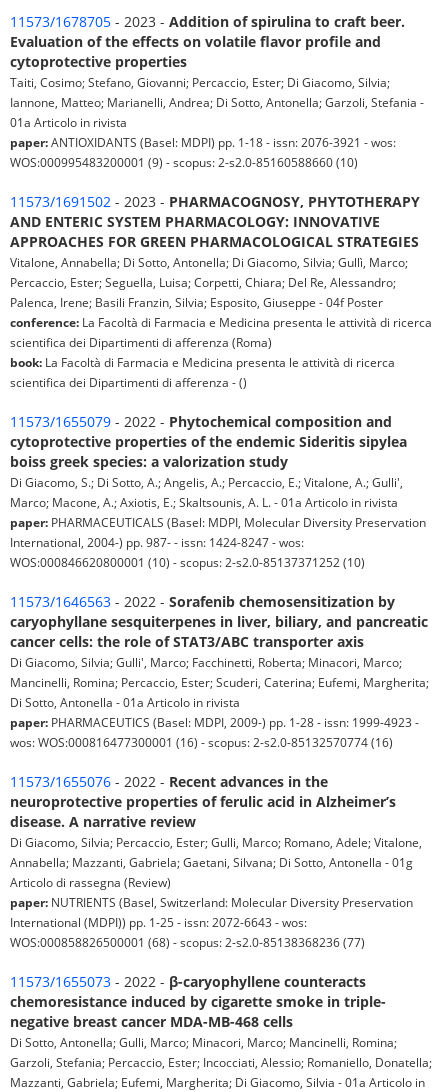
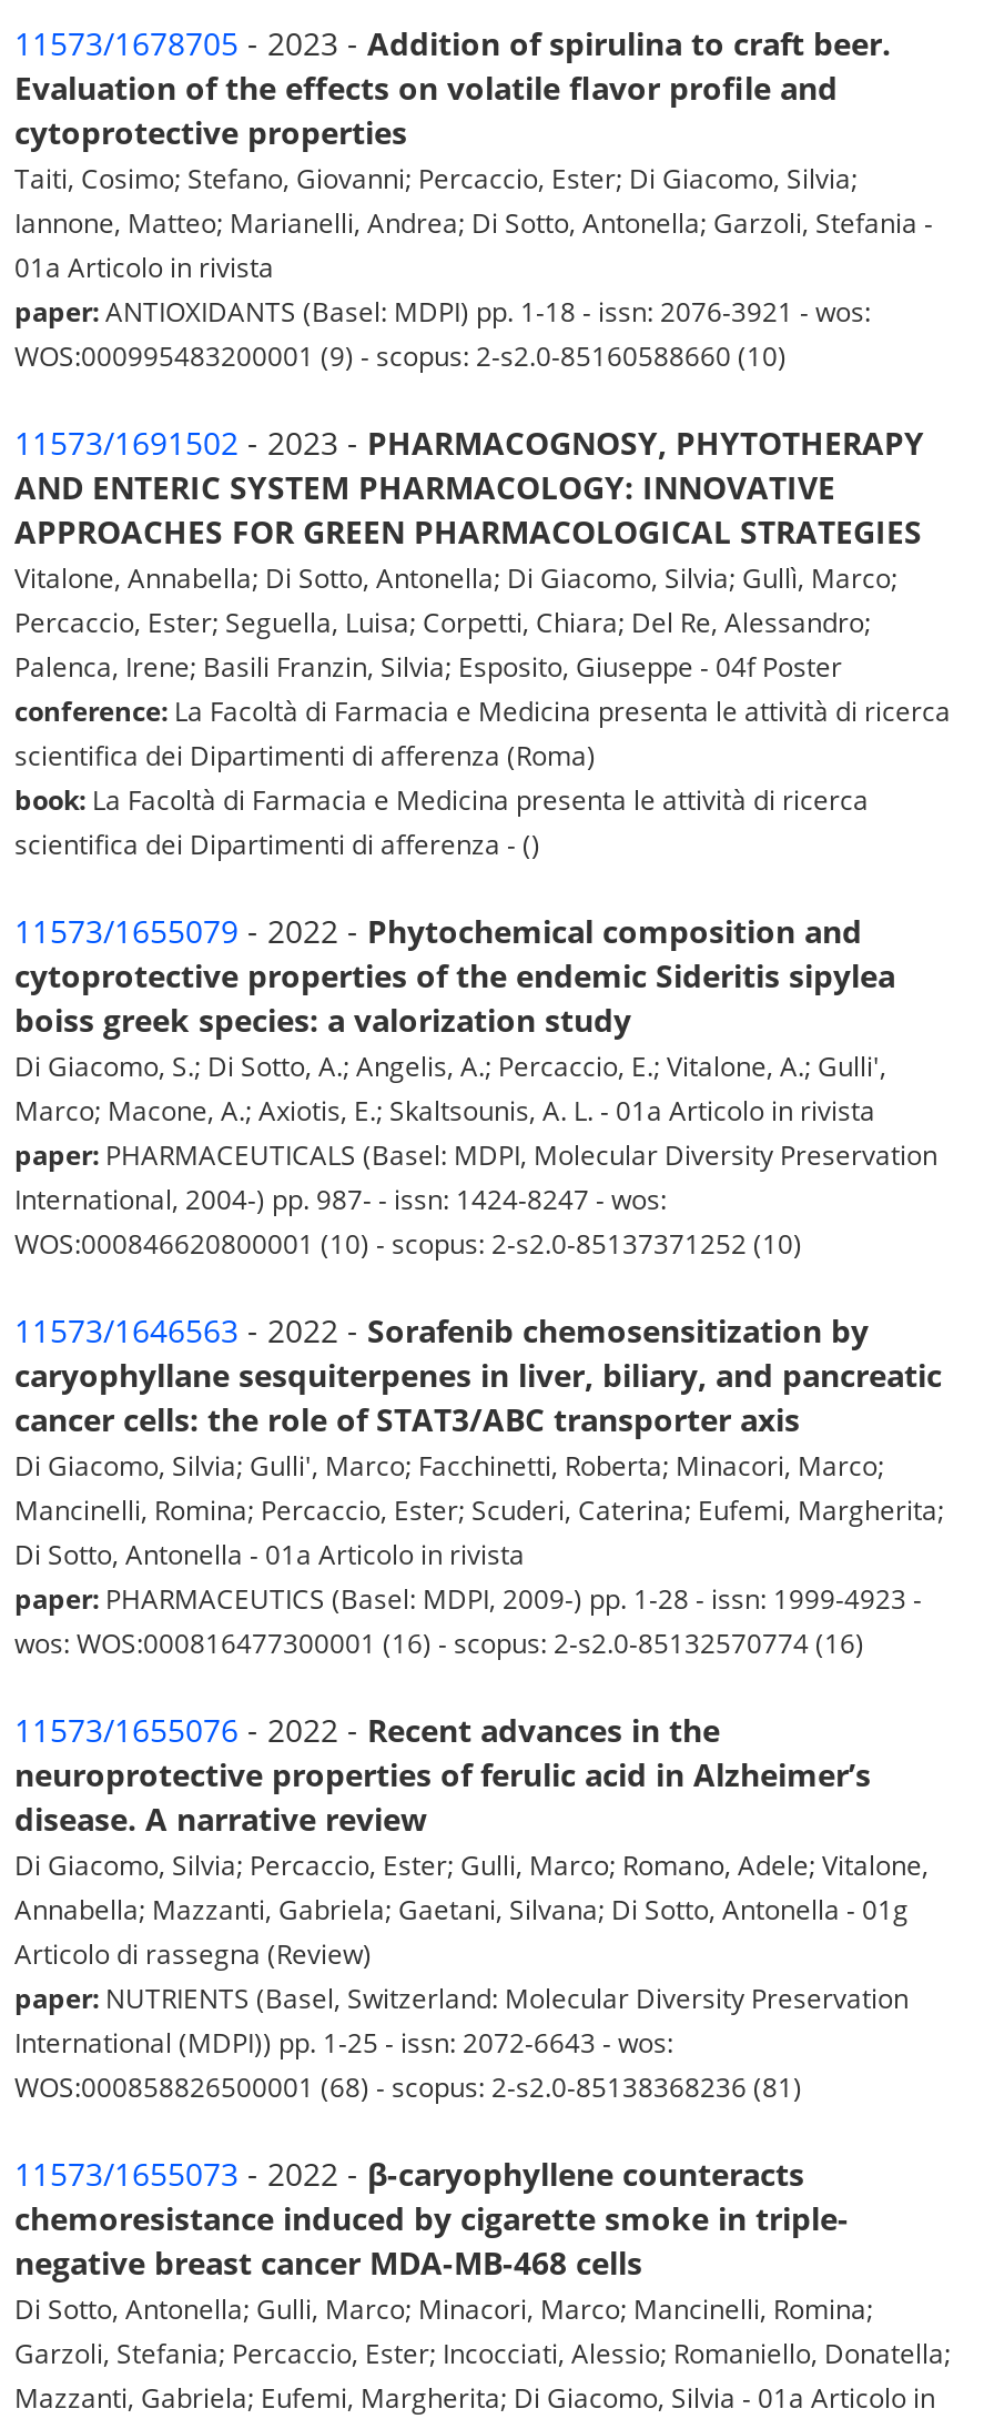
[10,934,365,950] WOS:000858826500001 (68) - scopus: 2-s2.0-85138368236 (77) -> [14,2068,802,2104] WOS:000858826500001 (68) - scopus: 2-s2.0-85138368236 (81)

